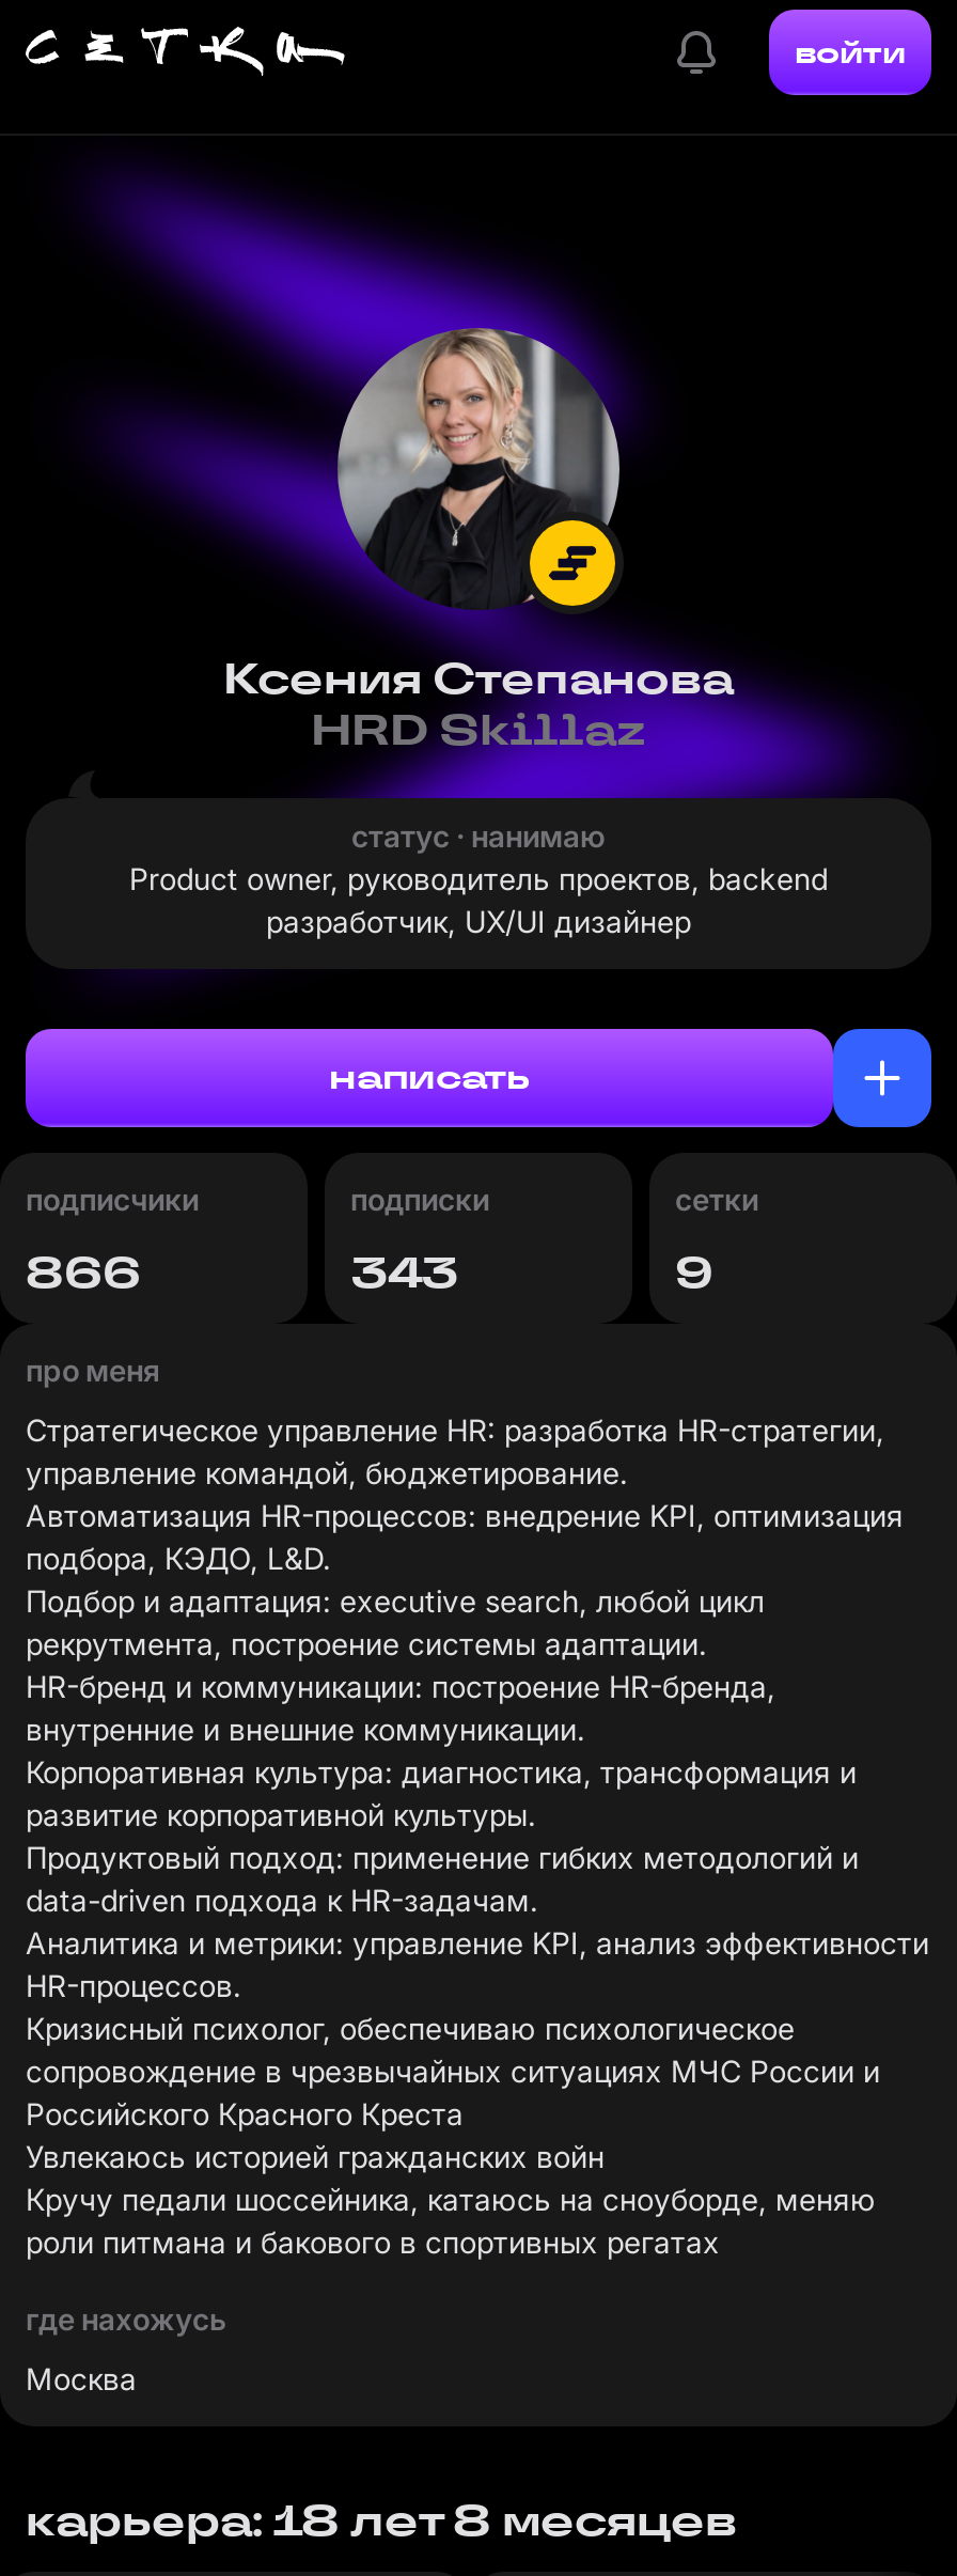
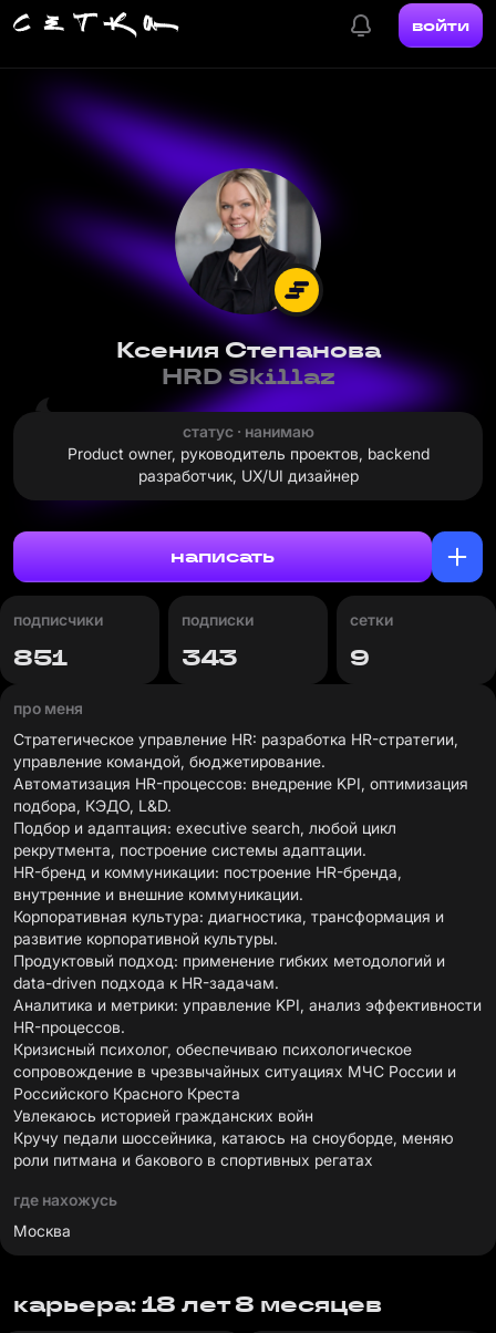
[26,1243,141,1302] 866 -> [13,642,68,673] 851

